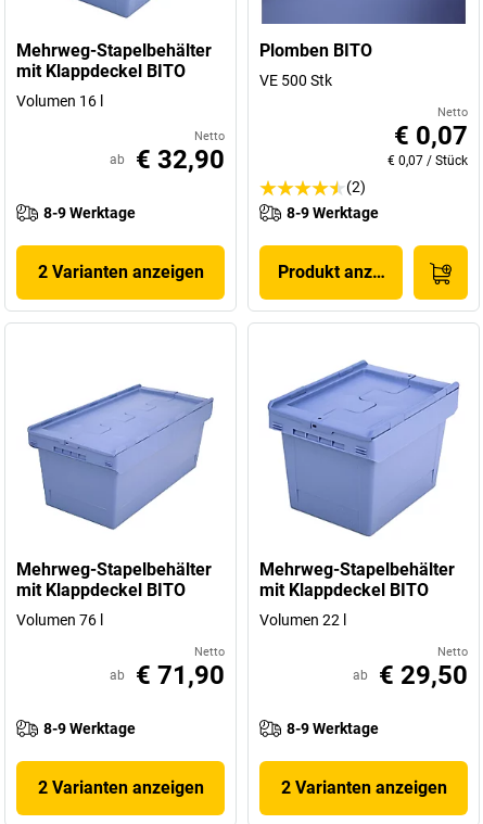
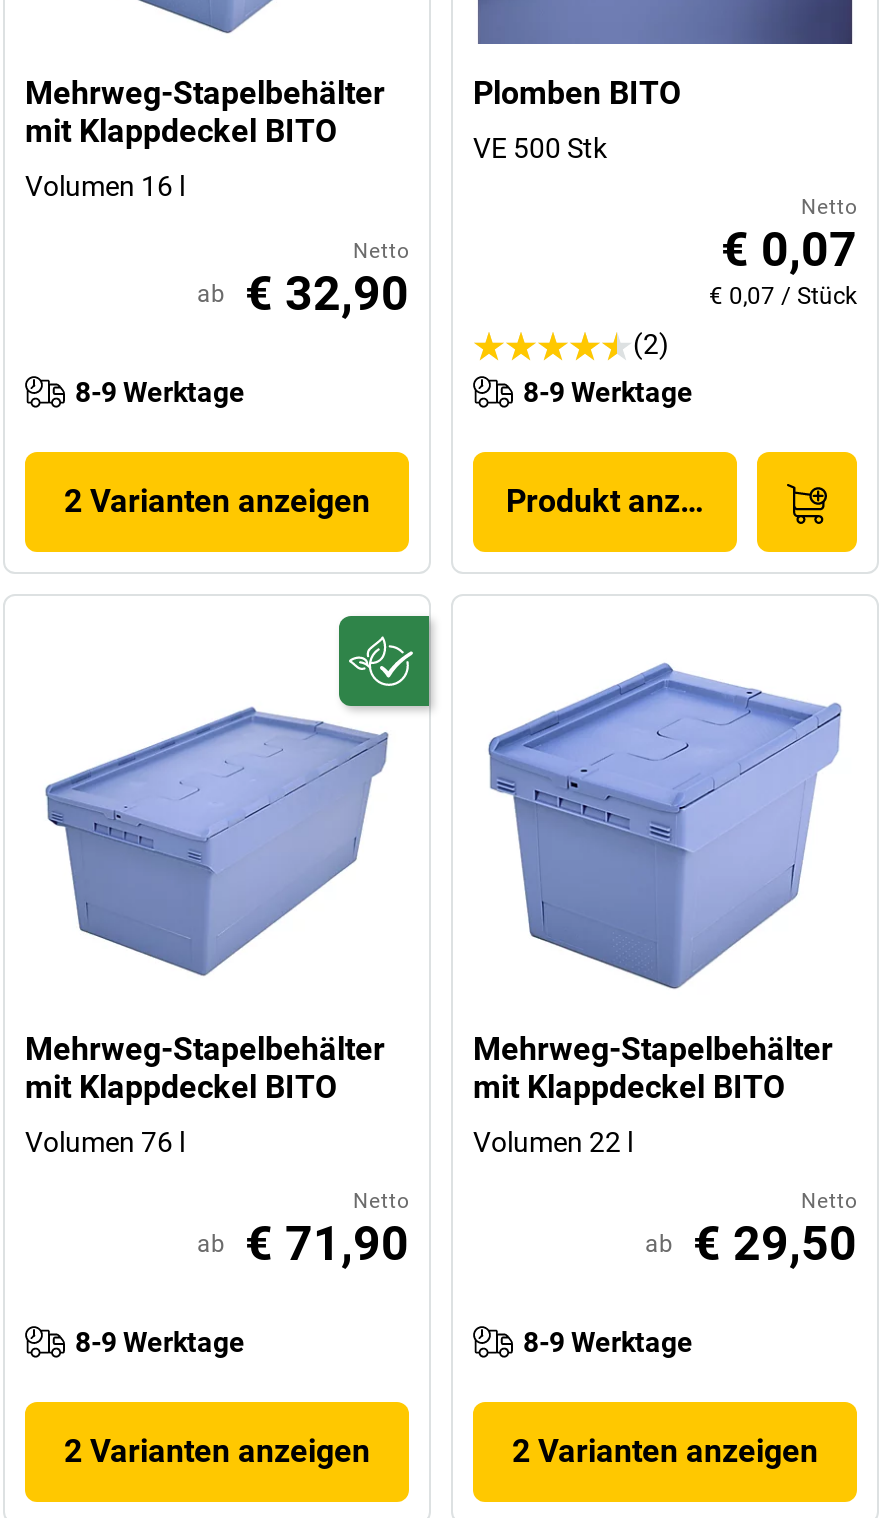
none -> [337,614,433,710] [image]

